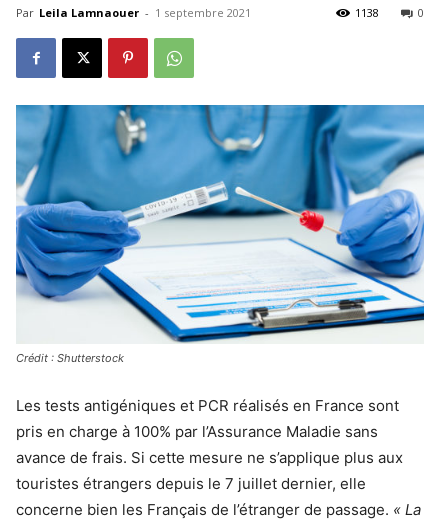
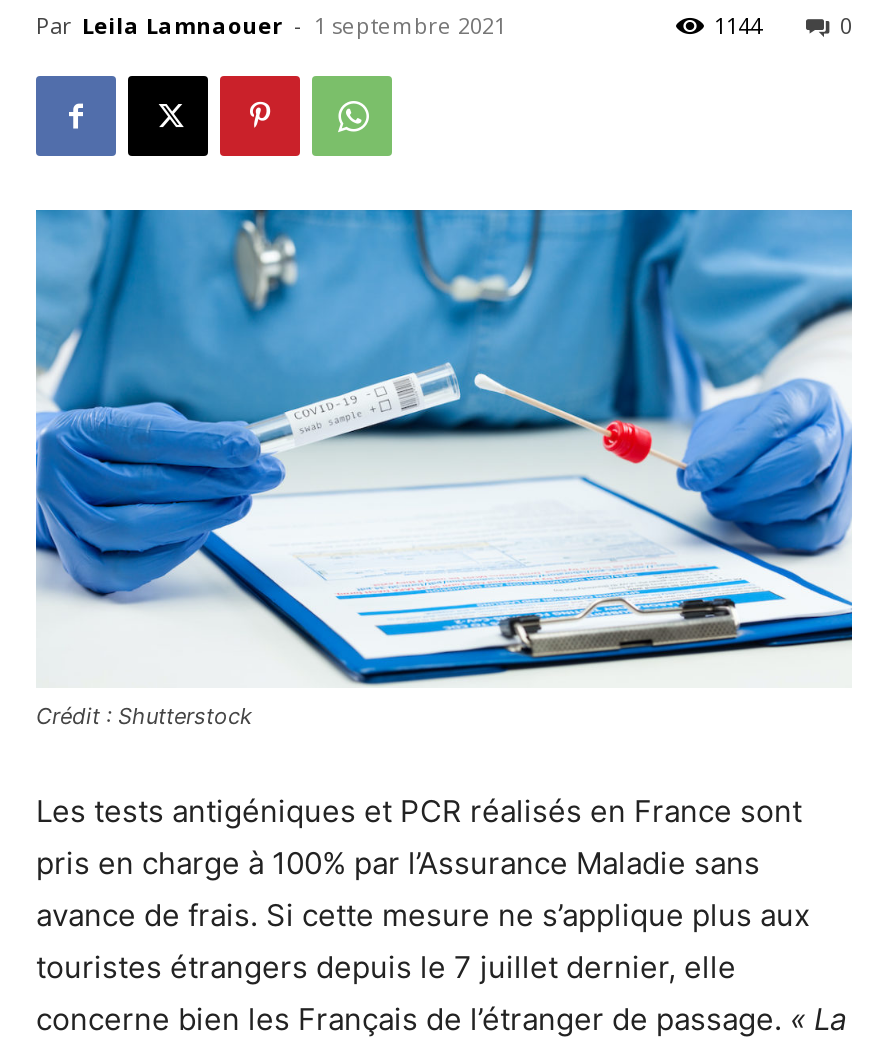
[355,5,379,20] 1138 -> [714,10,762,40] 1144

